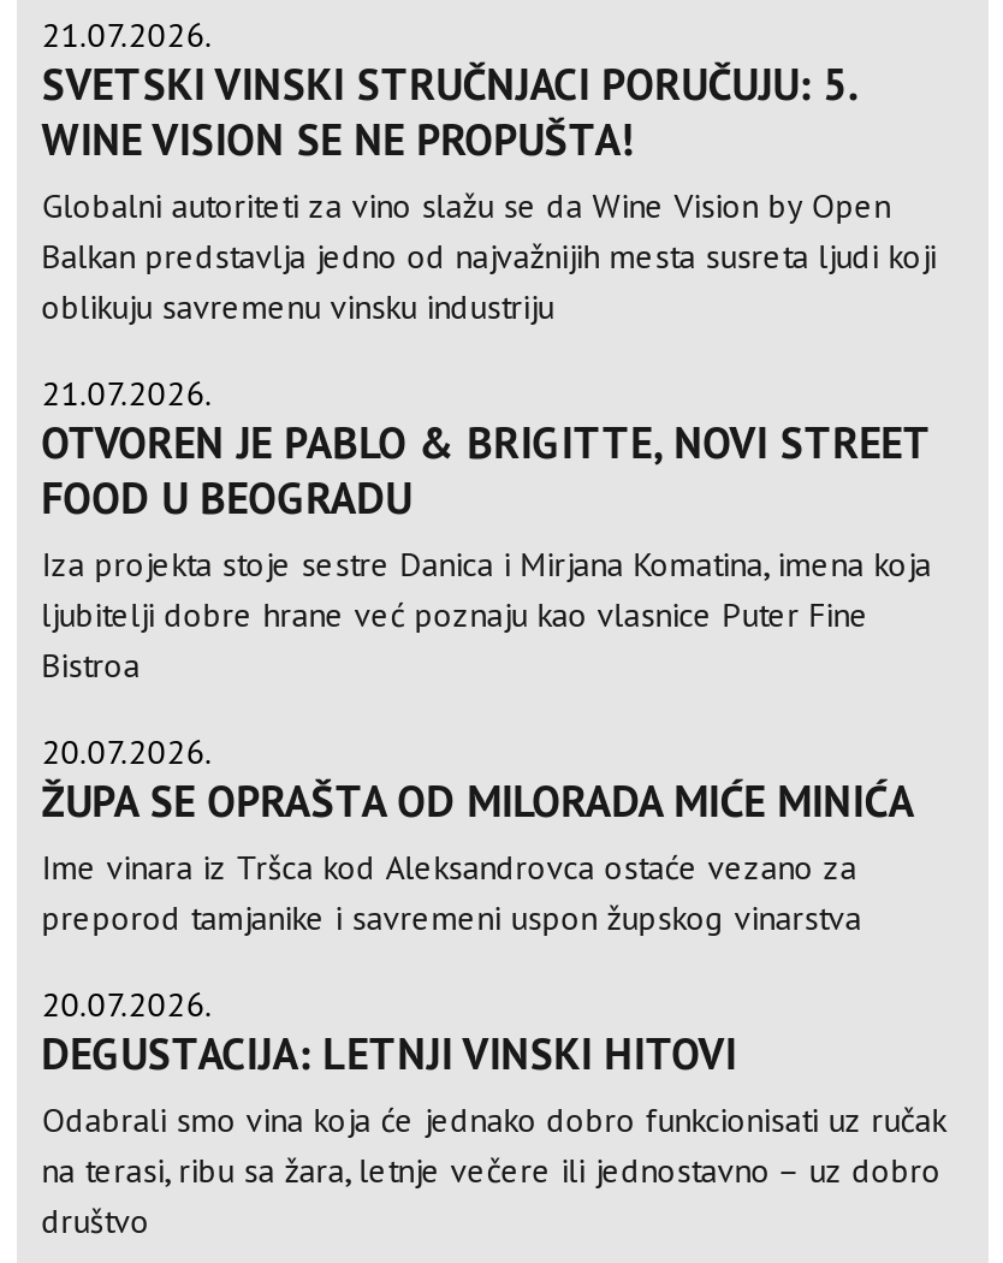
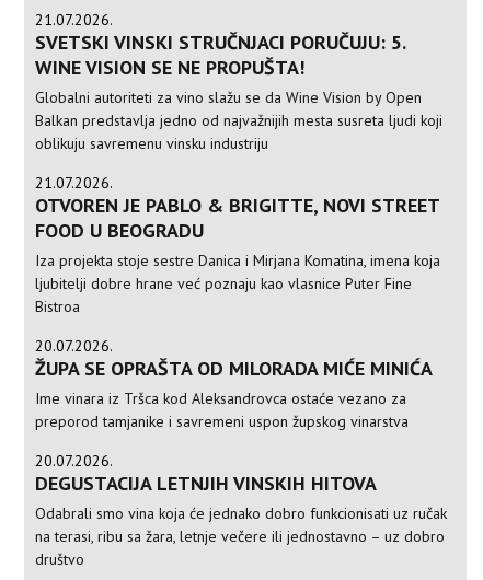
[42,1026,737,1081] DEGUSTACIJA: LETNJI VINSKI HITOVI -> [35,471,377,496] DEGUSTACIJA LETNJIH VINSKIH HITOVA

